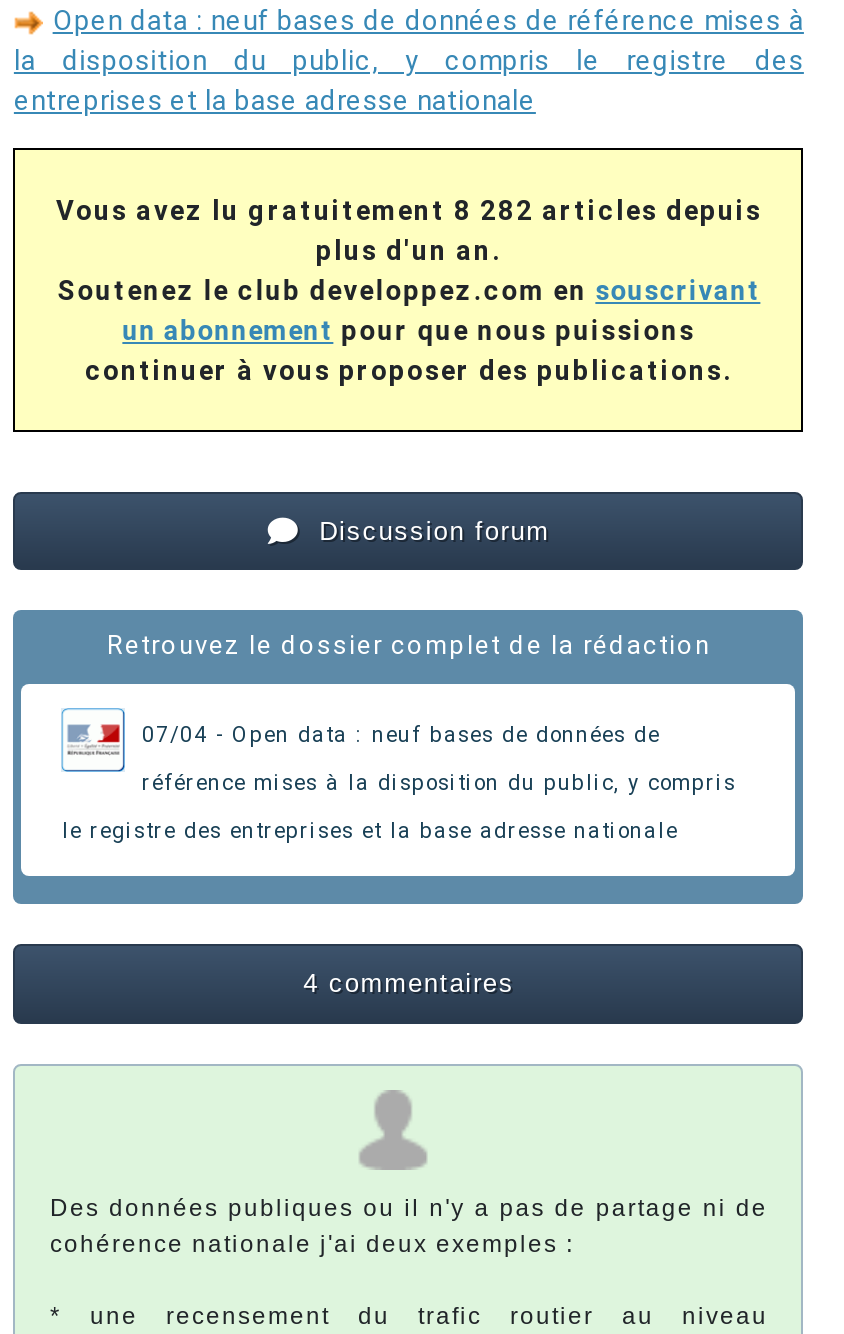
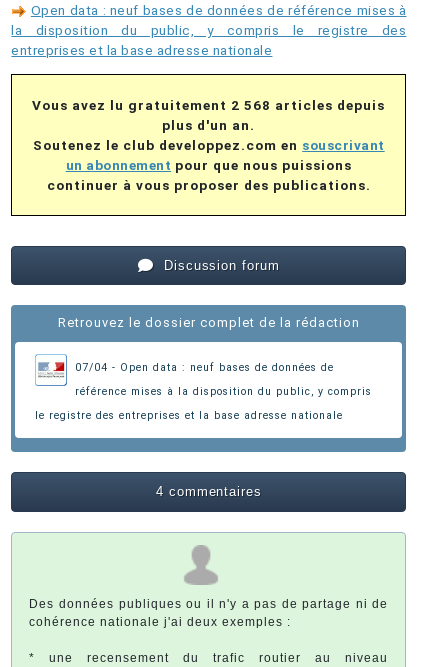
[56,194,762,226] Vous avez lu gratuitement 8 282 articles depuis -> [32,97,385,113] Vous avez lu gratuitement 2 568 articles depuis

